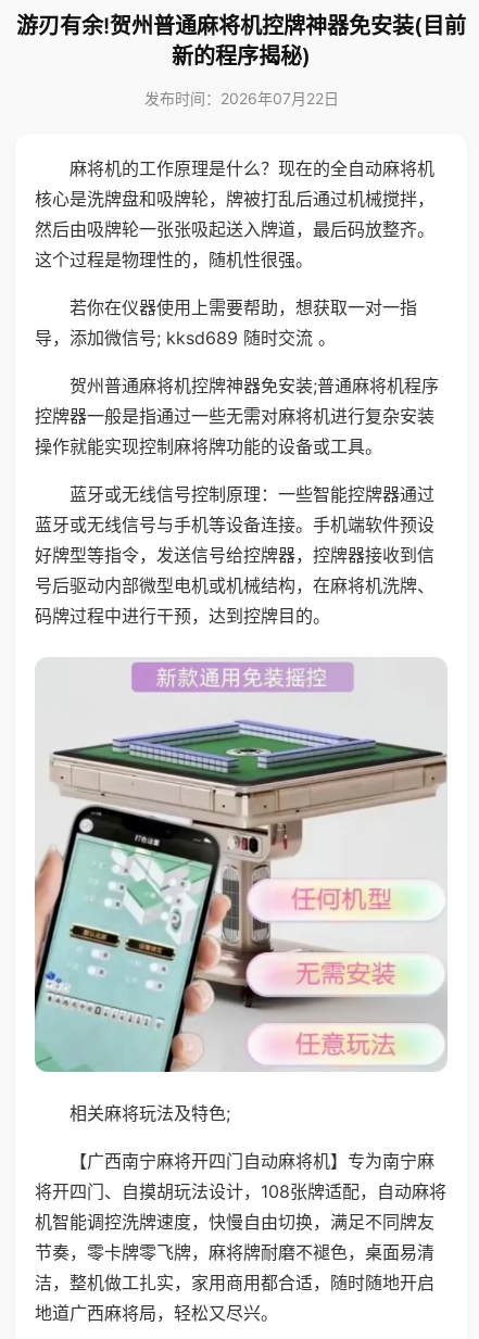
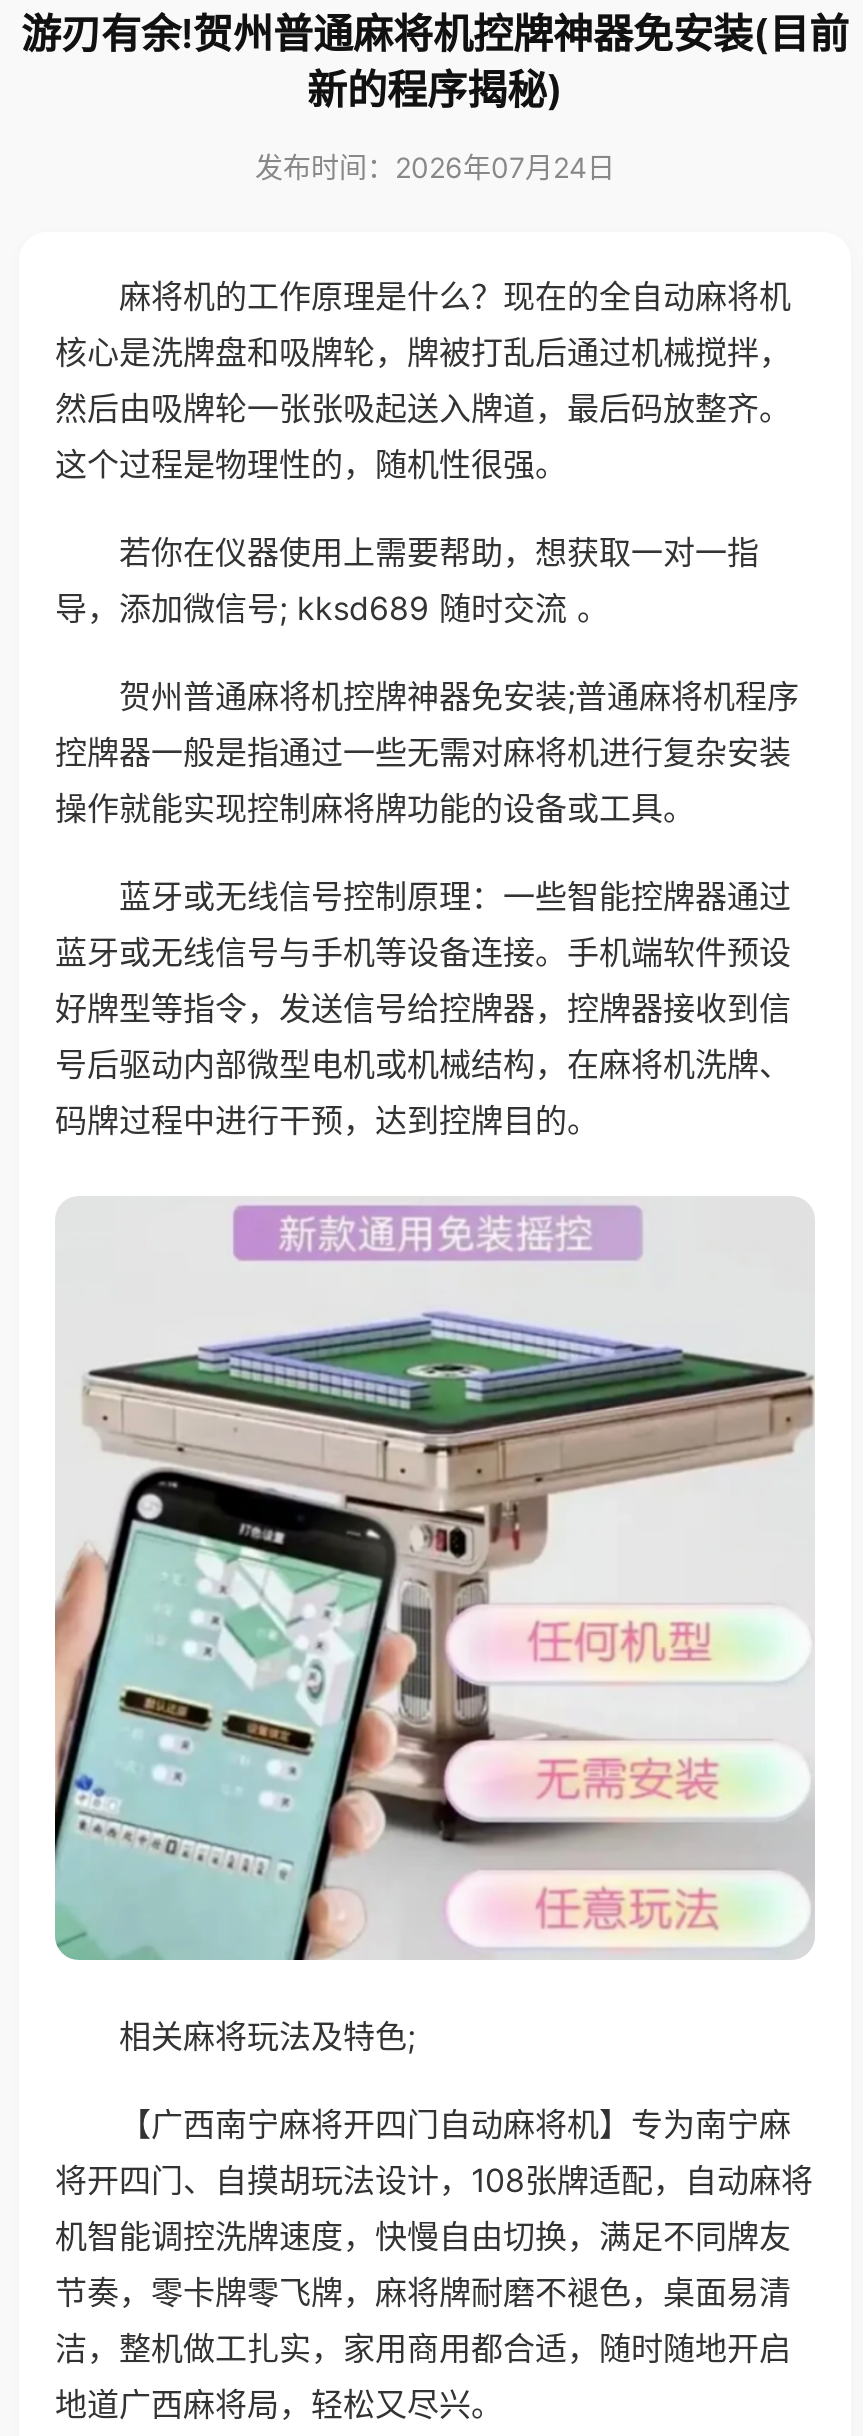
[144,89,338,108] 发布时间：2026年07月22日 -> [255,150,615,184] 发布时间：2026年07月24日

